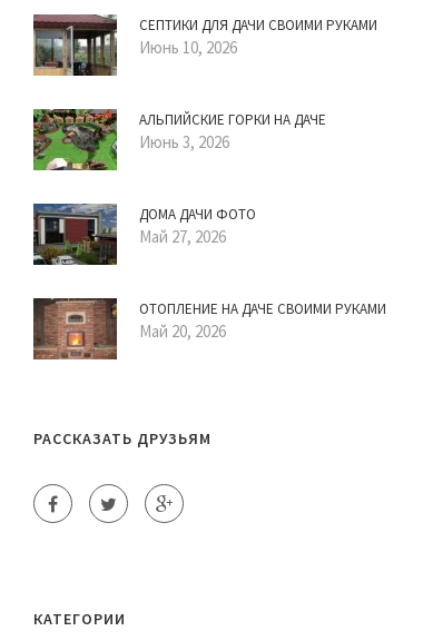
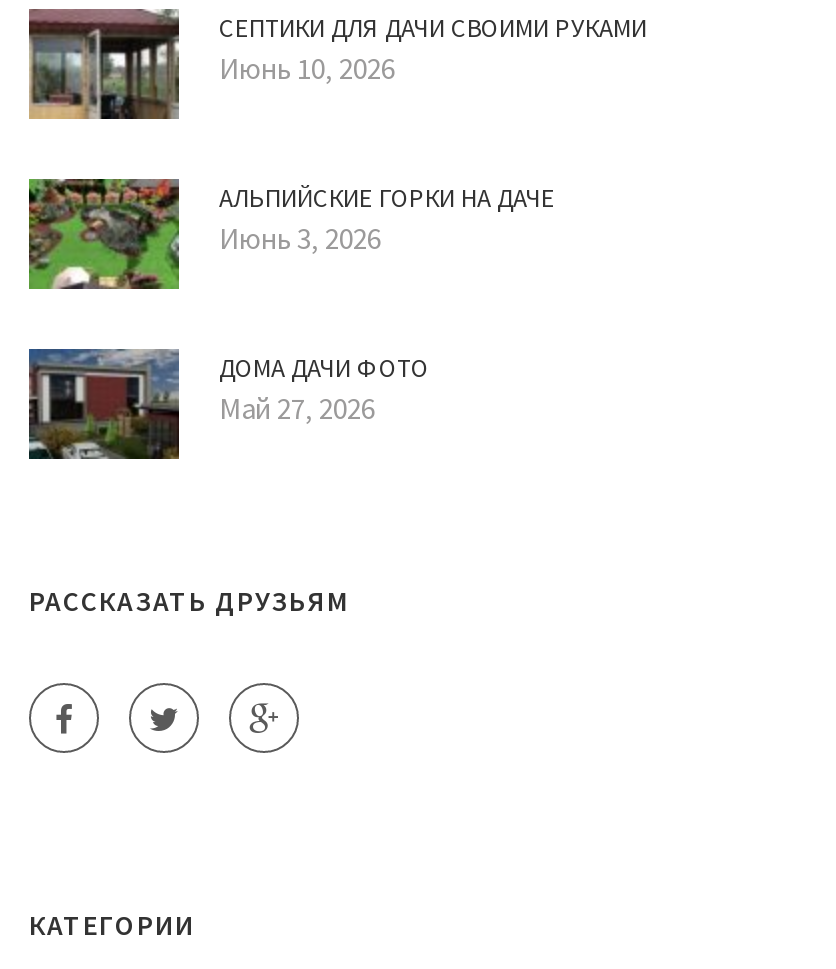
[32,297,386,361] [image] | ОТОПЛЕНИЕ НА ДАЧЕ СВОИМИ РУКАМИ | Май 20, 2026 -> none

